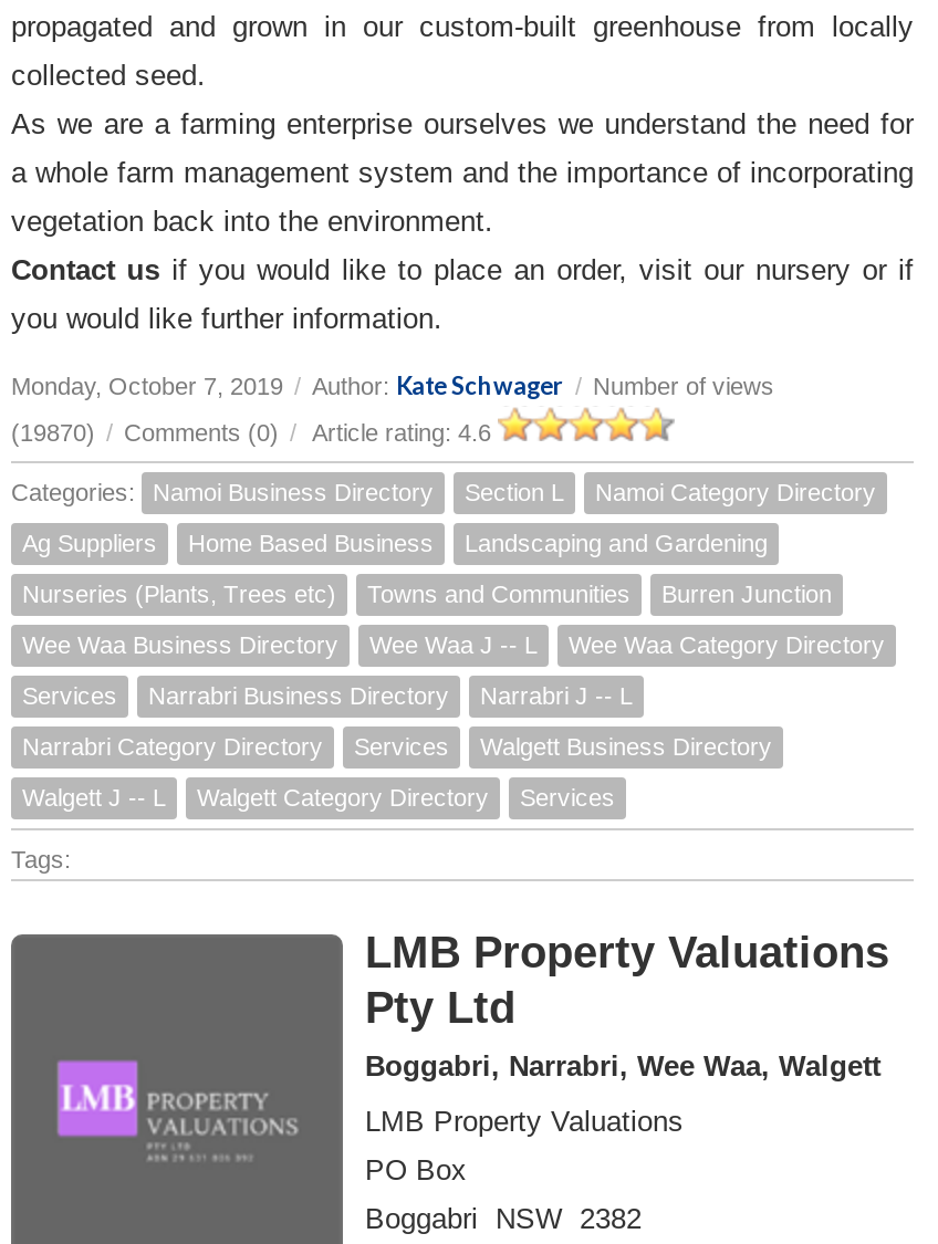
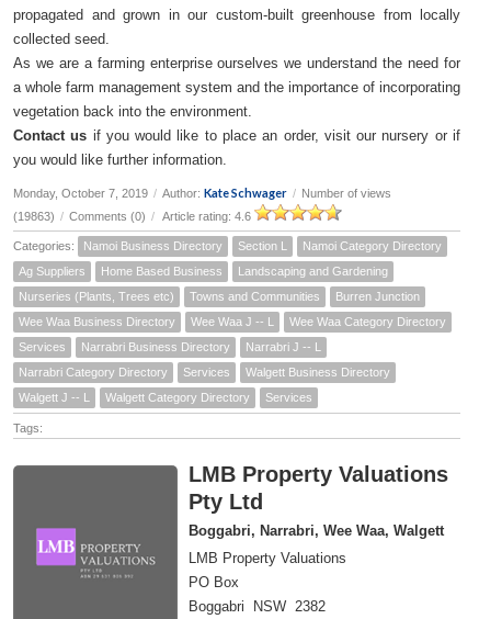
[11,418,498,445] (19870) / Comments (0) / Article rating: 4.6 -> [13,209,254,222] (19863) / Comments (0) / Article rating: 4.6

